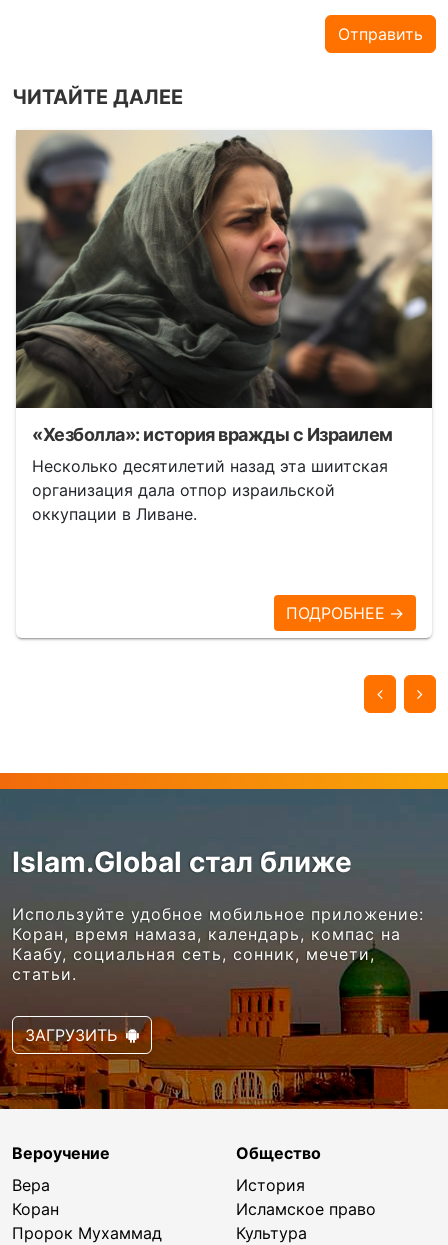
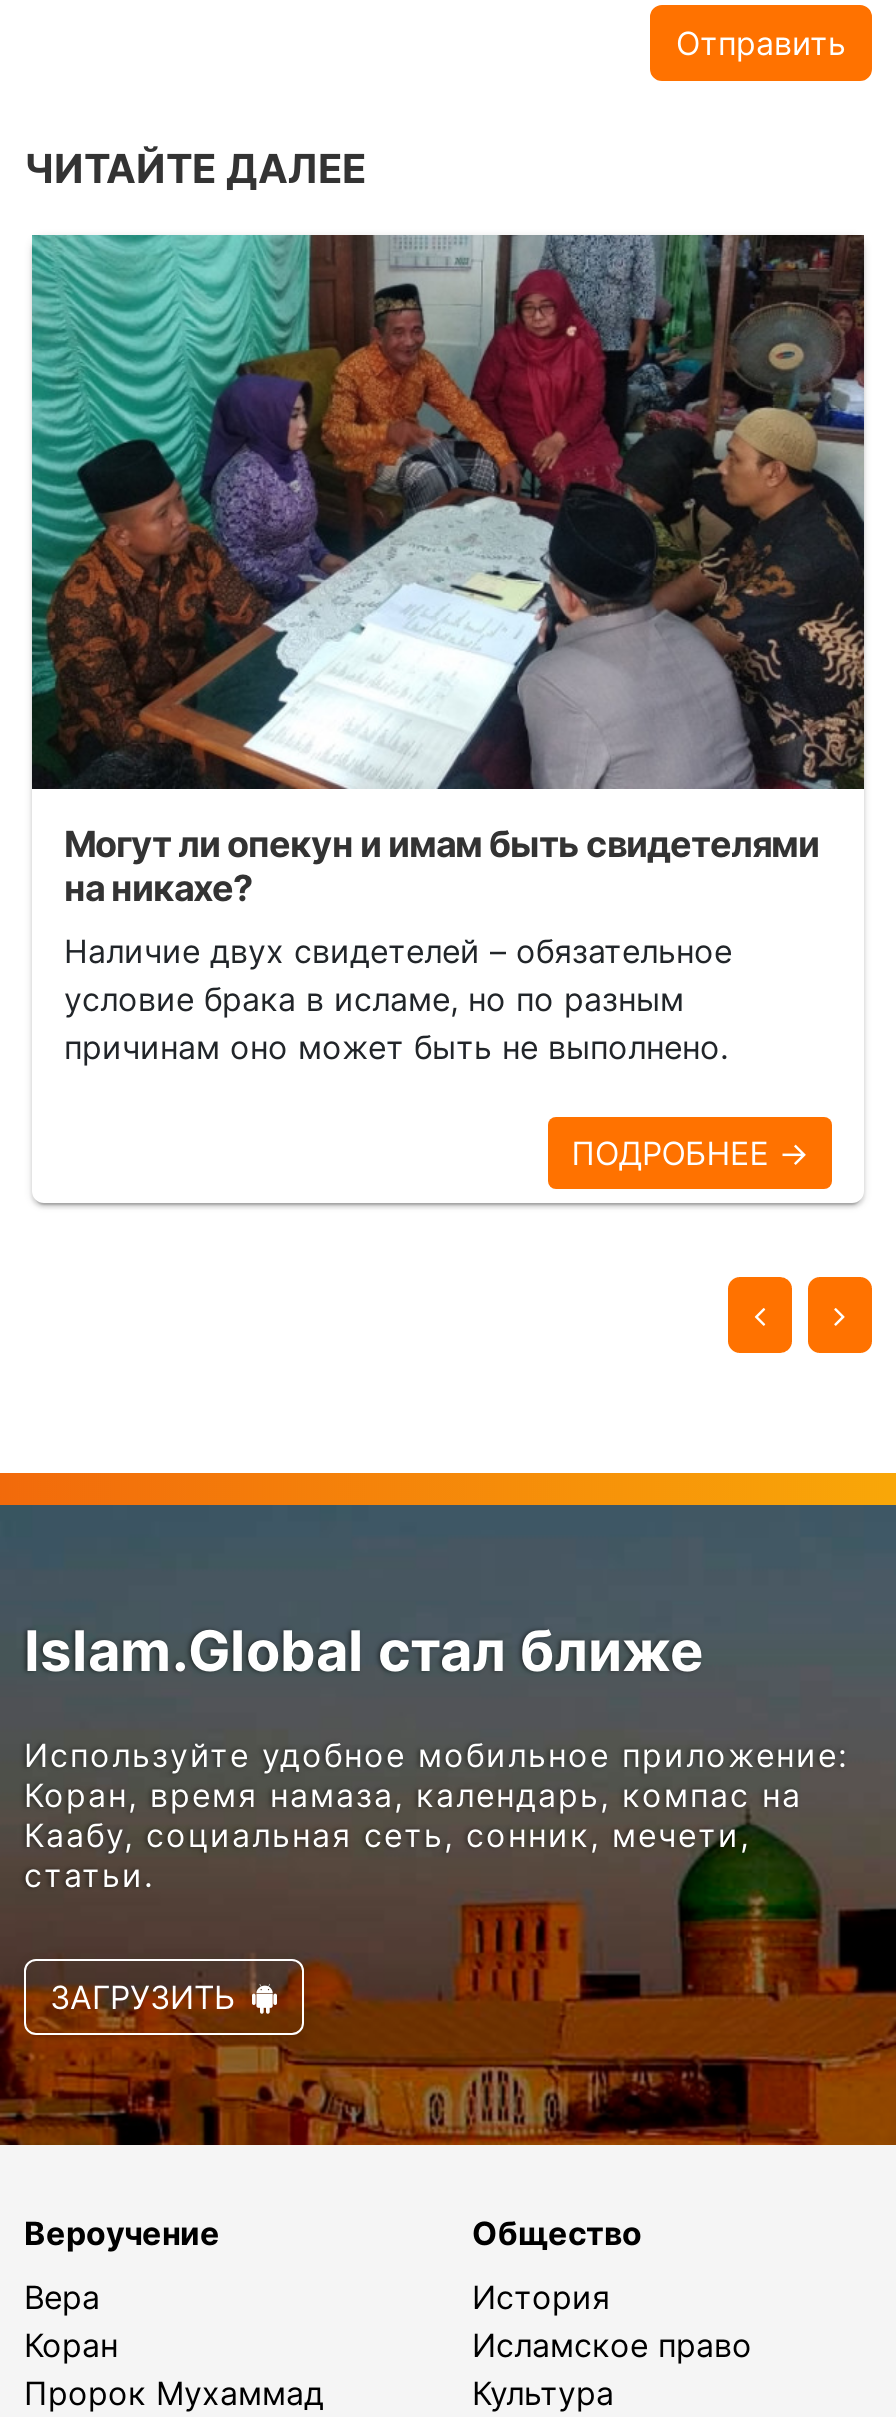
[15,130,432,445] [image] | «Хезболла»: история вражды с Израилем -> [30,233,866,908] [image] | Могут ли опекун и имам быть свидетелями | на никахе?
[32,456,388,524] Несколько десятилетий назад эта шиитская | организация дала отпор израильской | оккупации в Ливане. -> [64,930,732,1066] Наличие двух свидетелей – обязательное | условие брака в исламе, но по разным | причинам оно может быть не выполнено.

